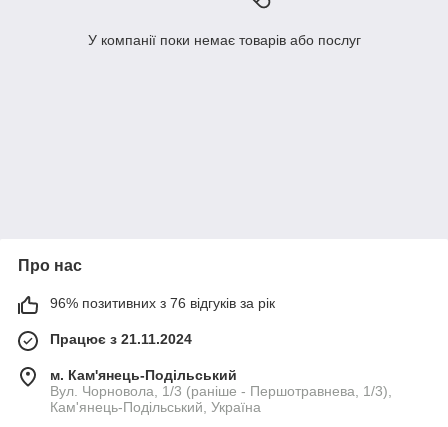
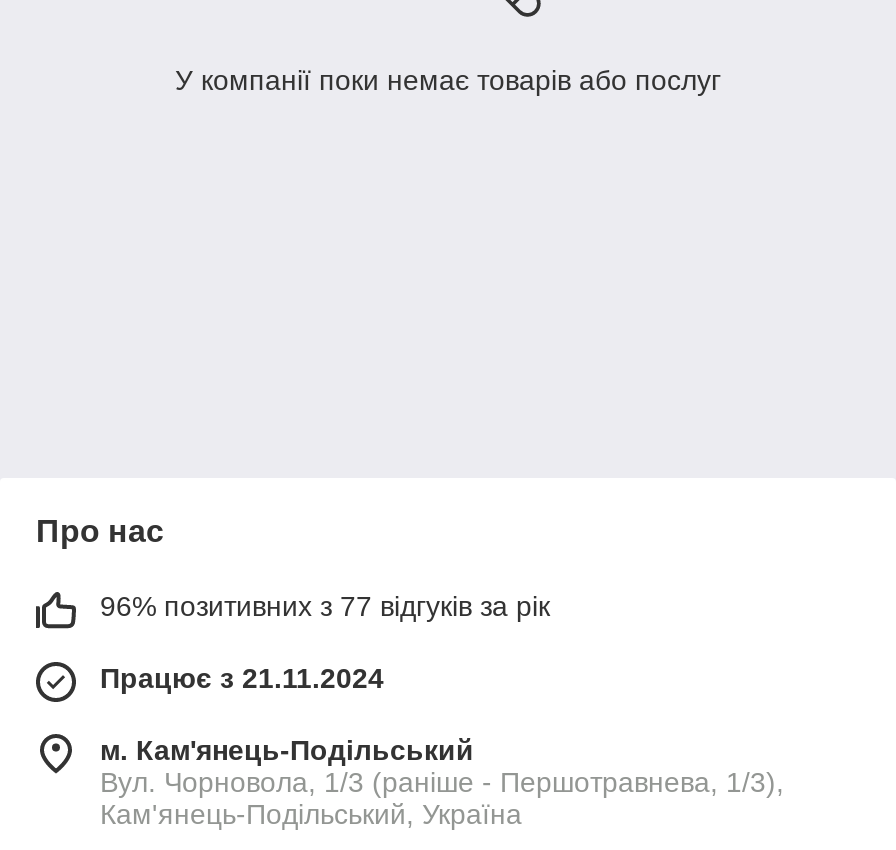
[50,295,275,311] 96% позитивних з 76 відгуків за рік -> [100,591,550,623] 96% позитивних з 77 відгуків за рік

